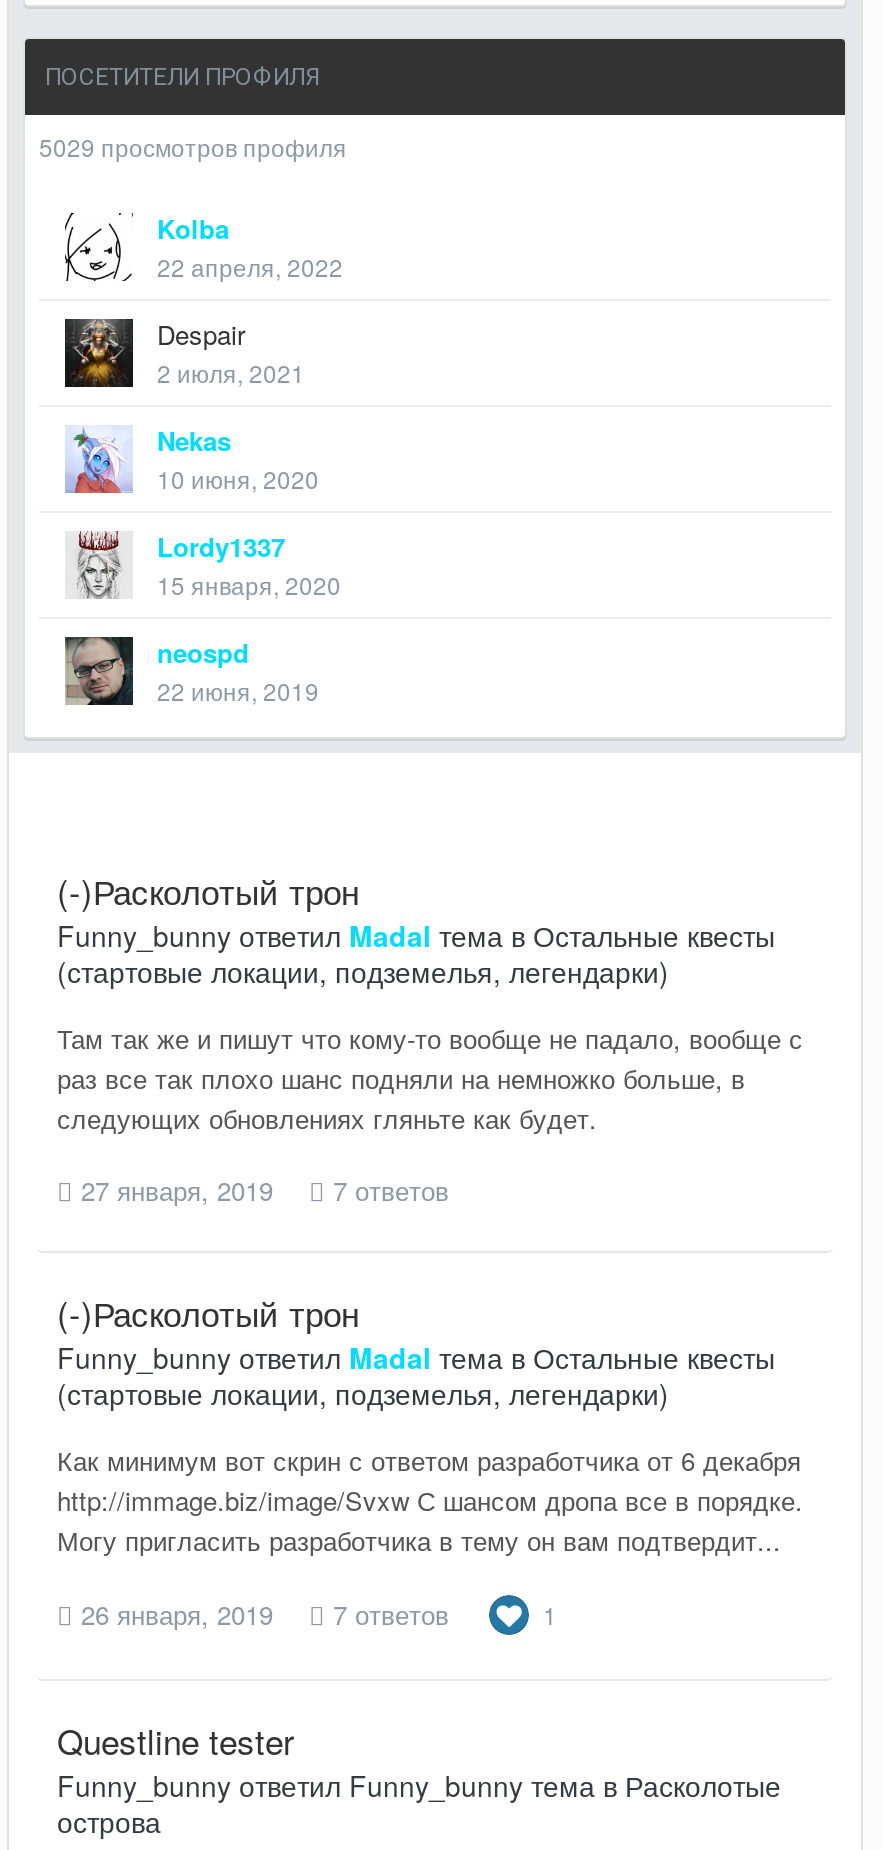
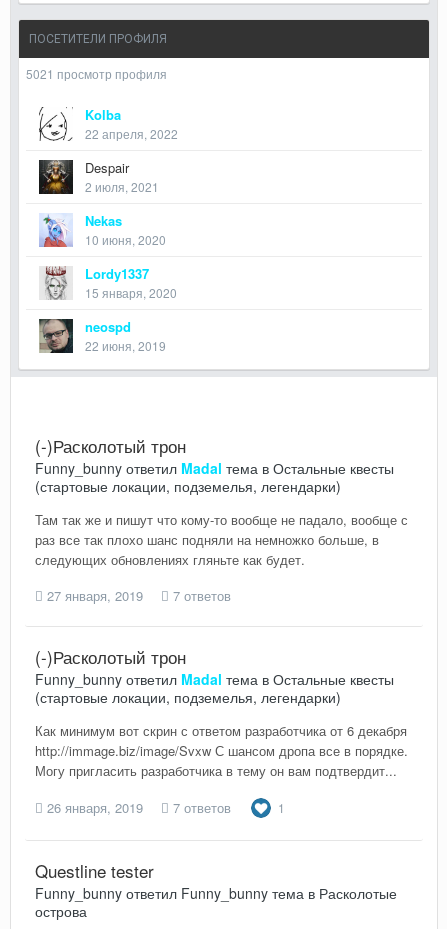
[39,129,347,163] 5029 просмотров профиля -> [26,65,167,82] 5021 просмотр профиля

